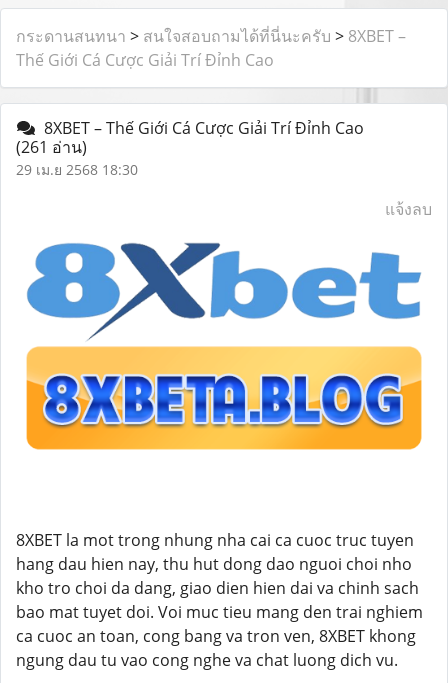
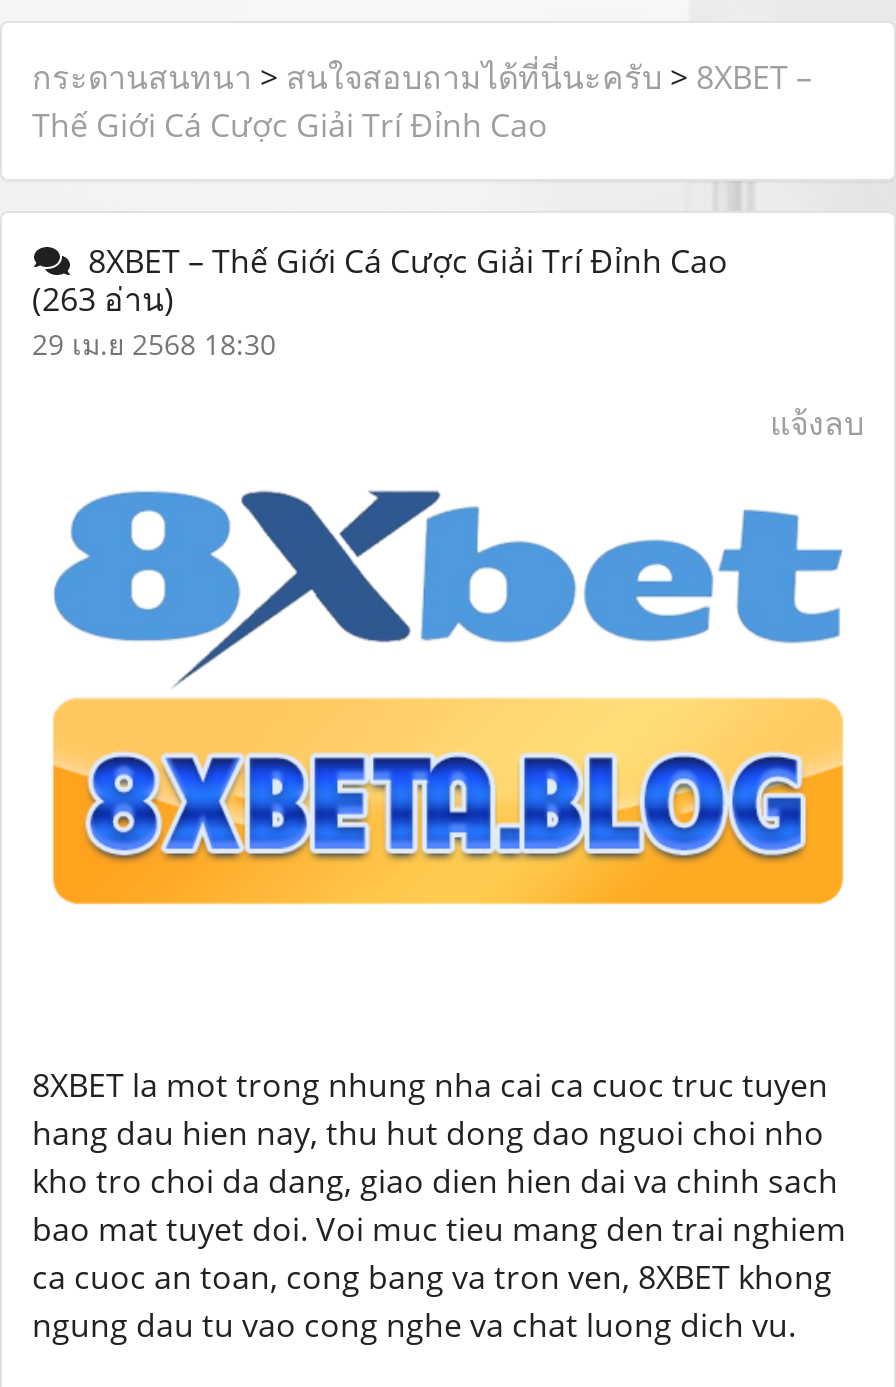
[16,136,87,158] (261 อ่าน) -> [32,277,174,321] (263 อ่าน)

